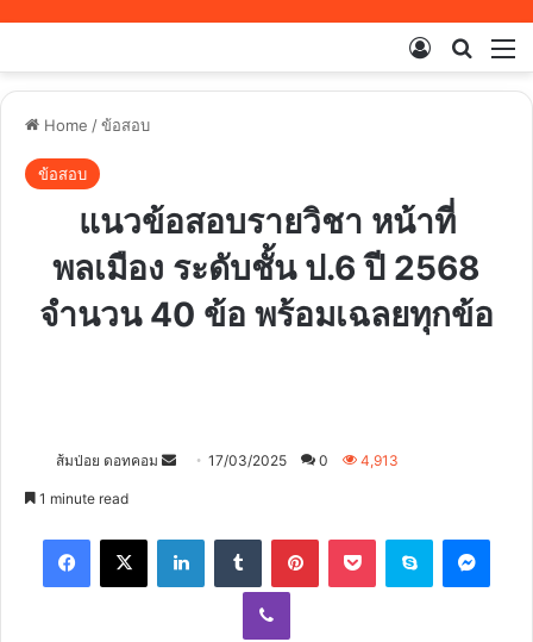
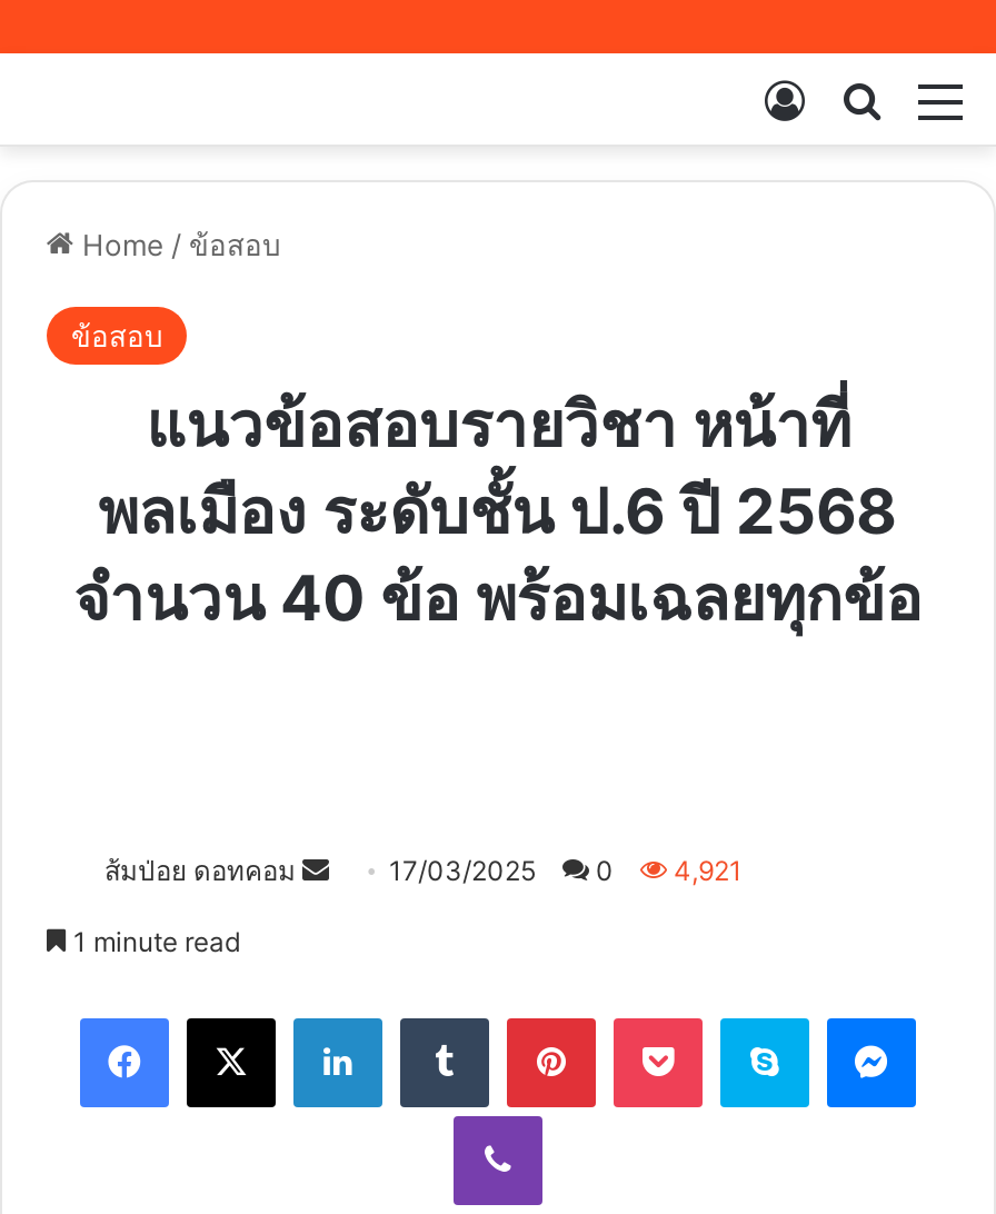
[357,451,399,469] 4,913 -> [667,853,743,887] 4,921

